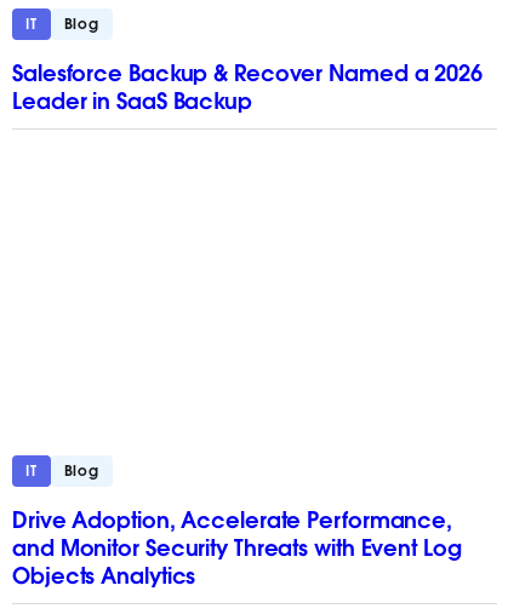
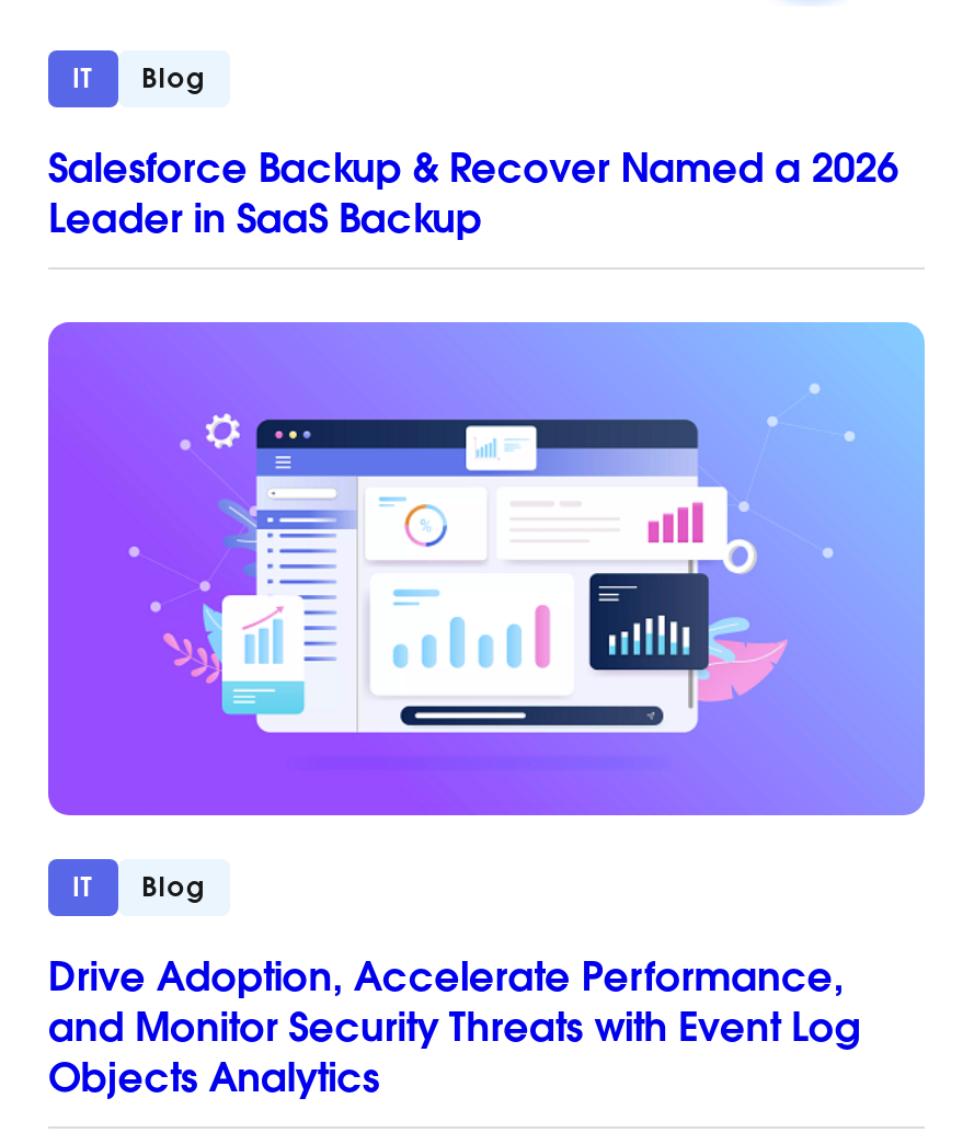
none -> [46,320,927,817] [image]

